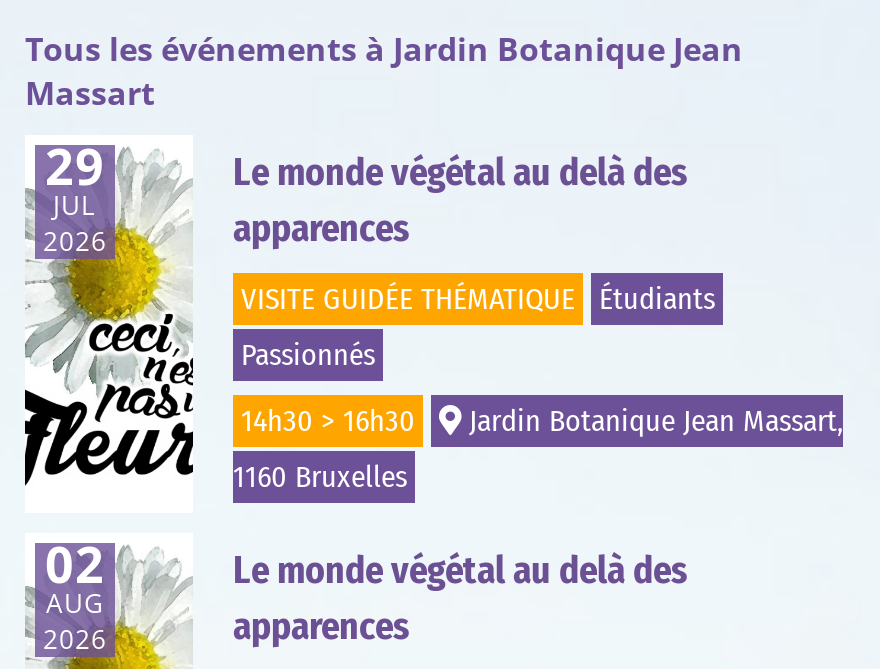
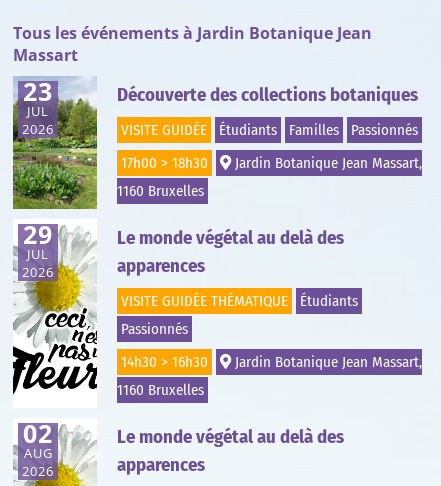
none -> [12,74,98,210] [image] | 23 | JUL | 2026
none -> [117,84,422,200] Découverte des collections botaniques | VISITE GUIDÉE | Étudiants | Familles | Passionnés | 17h00 > 18h30 | Jardin Botanique Jean Massart, | 1160 Bruxelles

